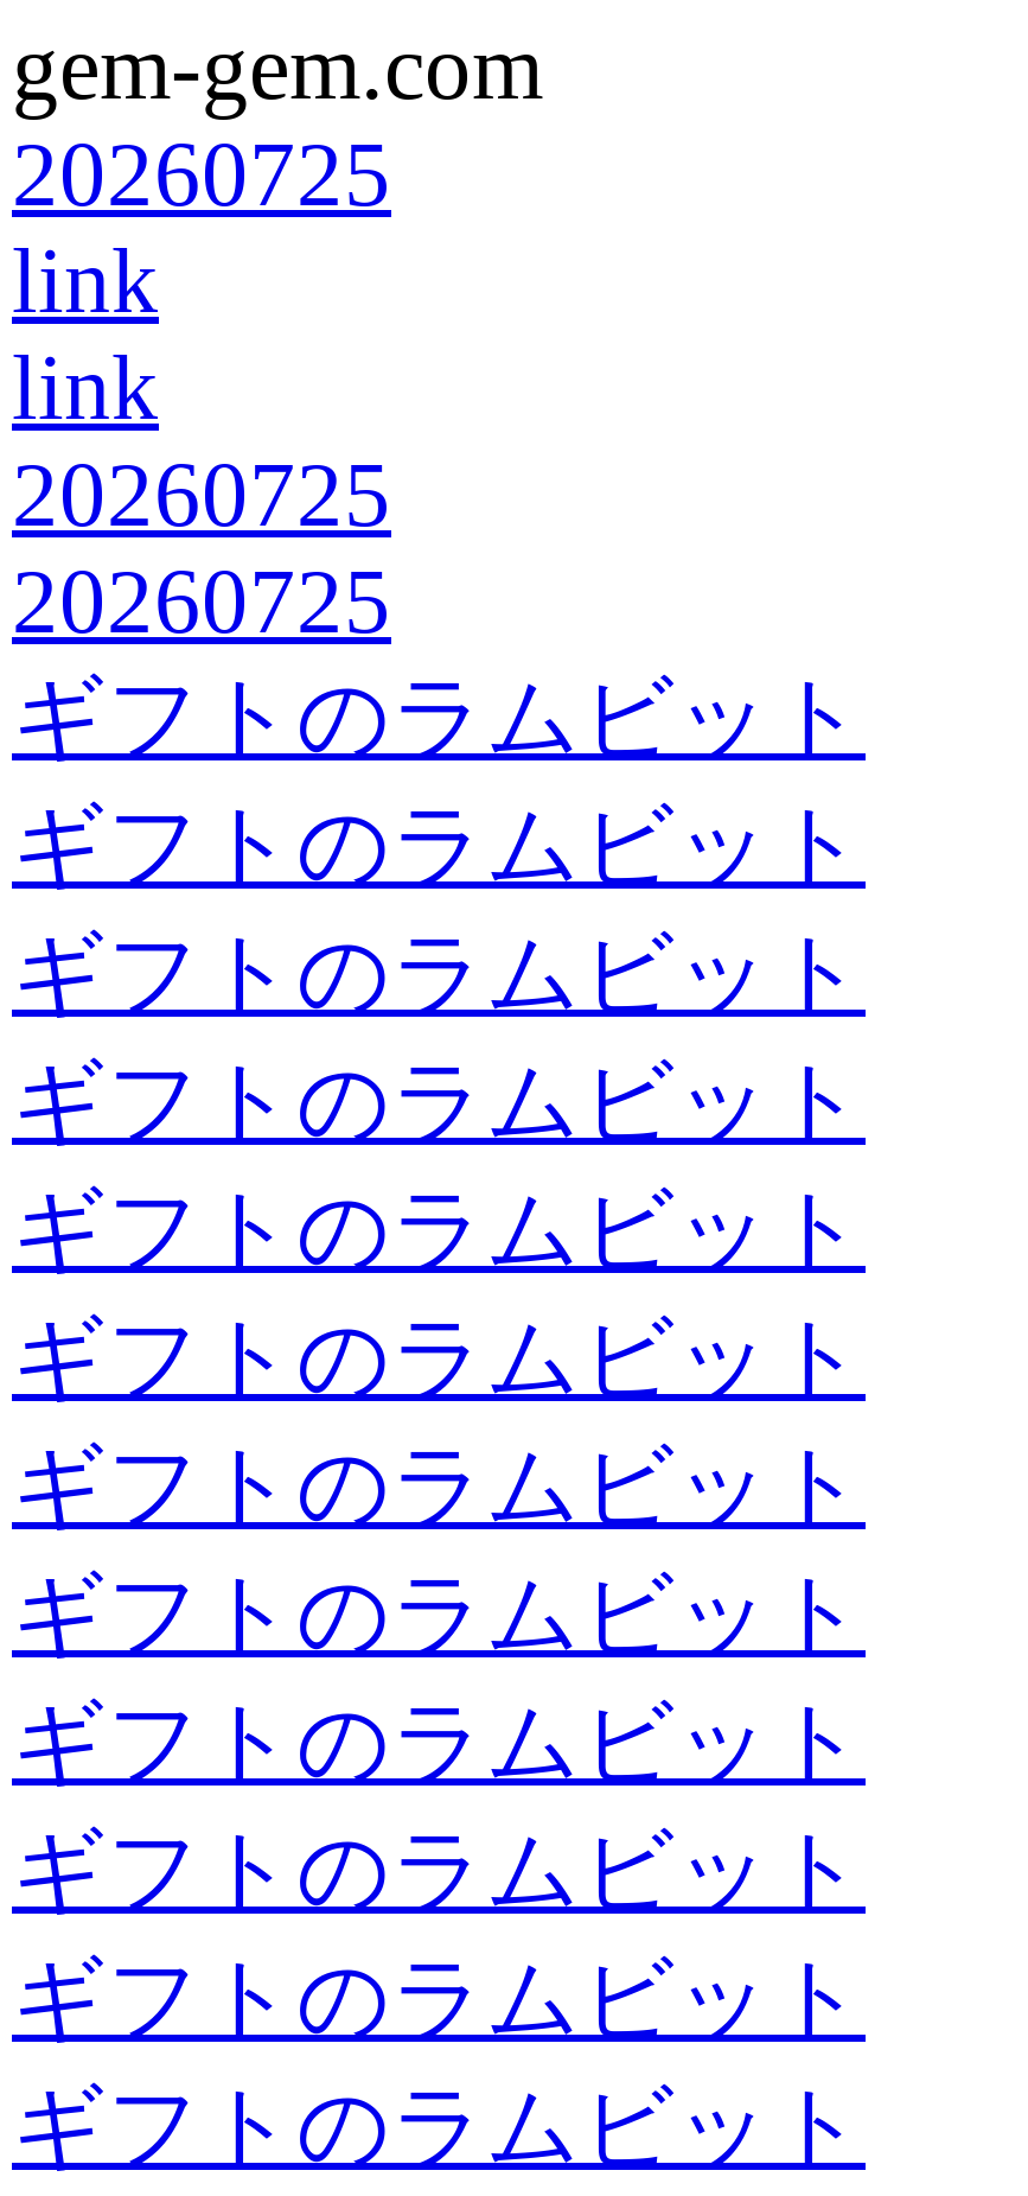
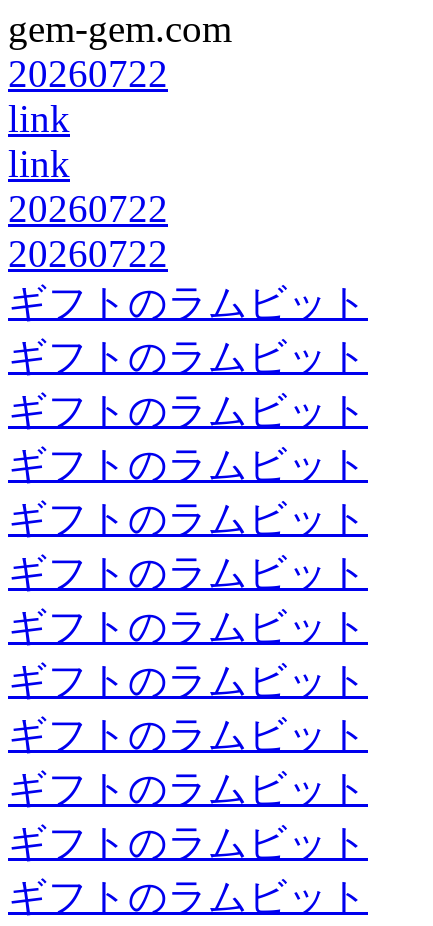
[12,122,391,224] 20260725 -> [8,52,168,95] 20260722
[12,443,391,545] 20260725 -> [8,187,168,230] 20260722
[12,549,391,651] 20260725 -> [8,232,168,275] 20260722

